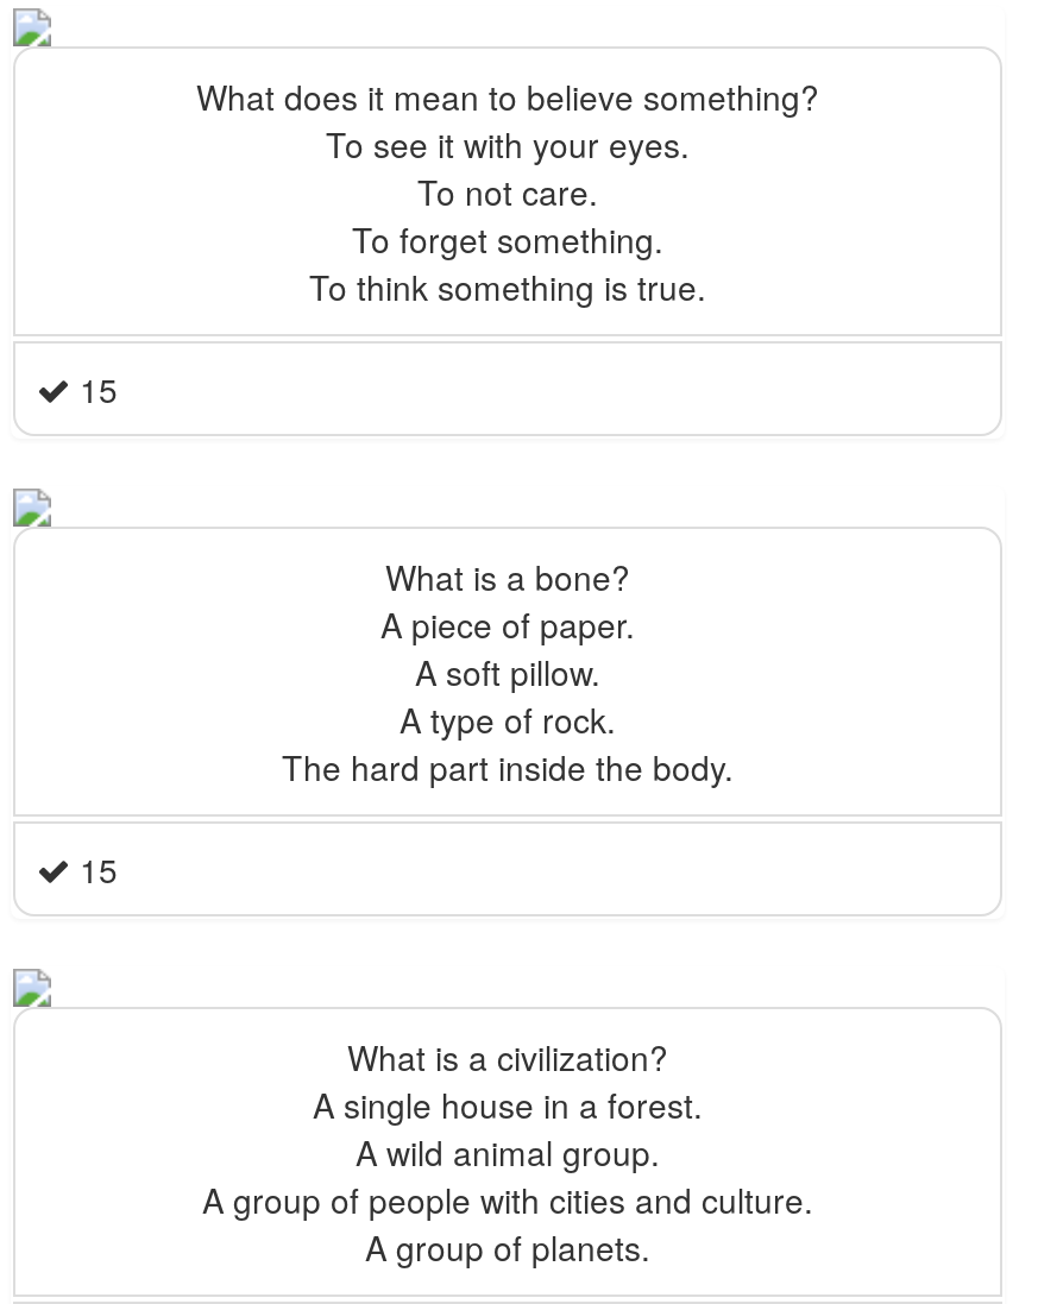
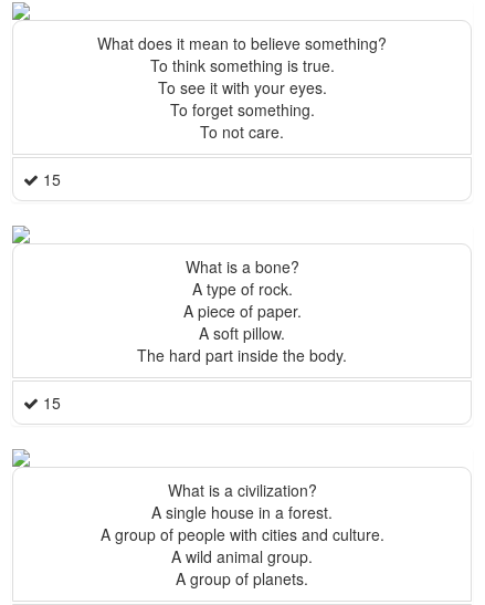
moved [326,120,690,263] -> [157,76,326,143]: To see it with your eyes. | To forget something. | To not care.
moved [309,263,706,310] -> [150,54,334,76]: To think something is true.
moved [380,600,635,695] -> [183,300,301,344]: A piece of paper. | A soft pillow.
moved [400,695,616,743] -> [192,278,292,300]: A type of rock.
moved [356,1128,660,1176] -> [171,545,313,567]: A wild animal group.
moved [202,1176,813,1223] -> [100,523,384,545]: A group of people with cities and culture.

